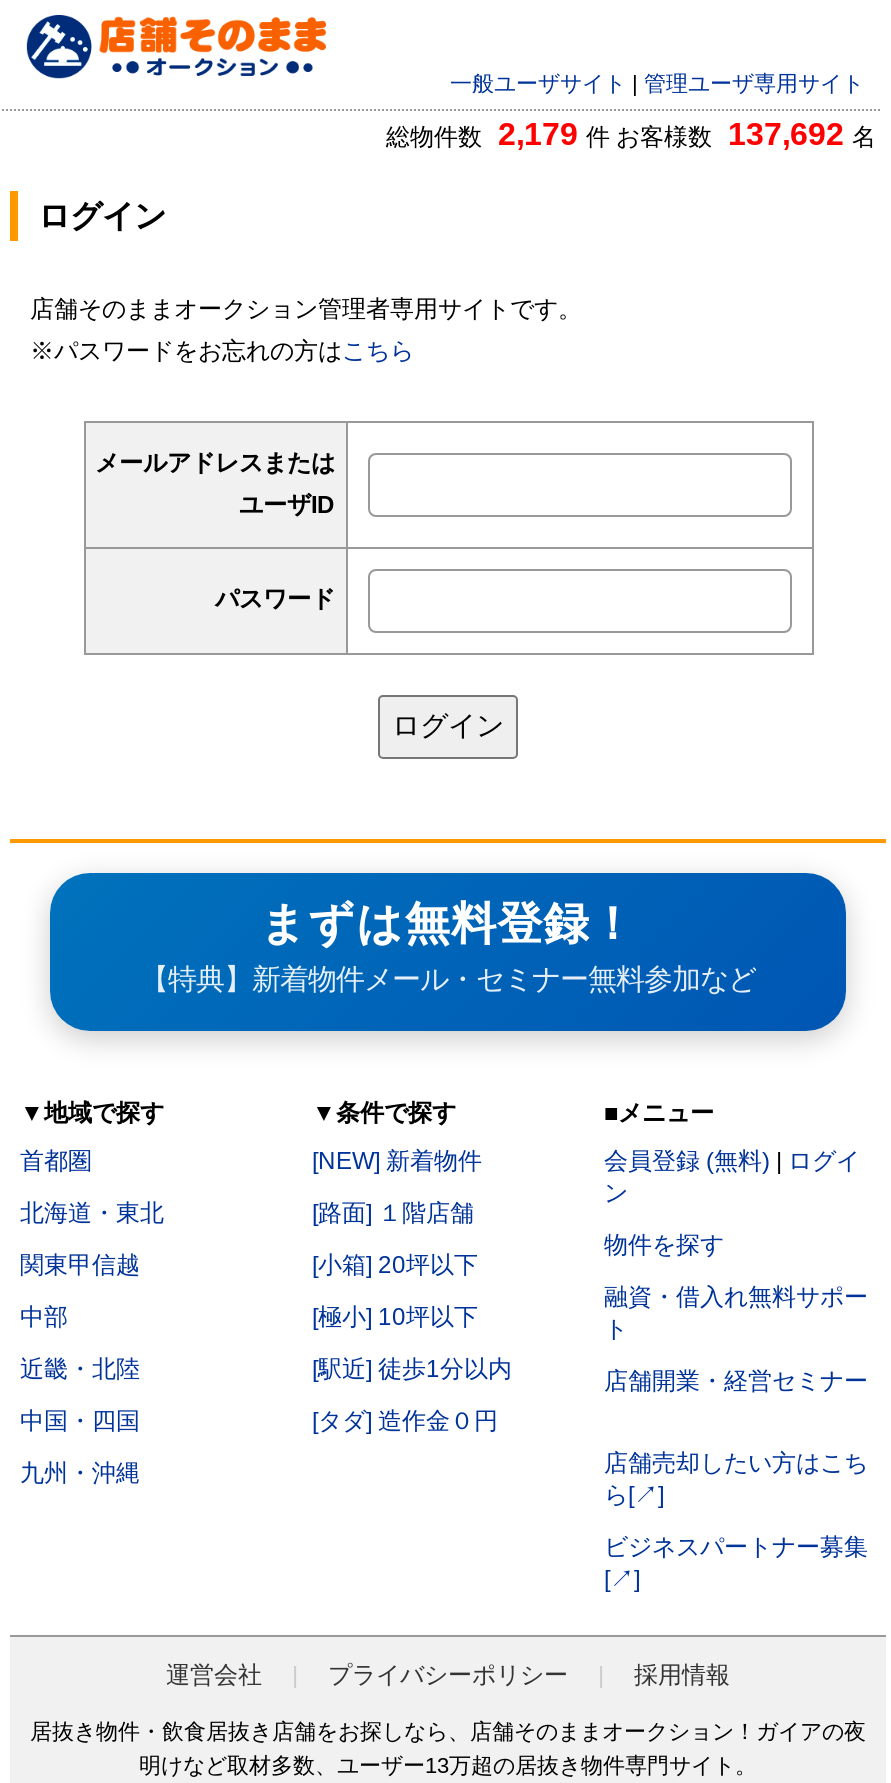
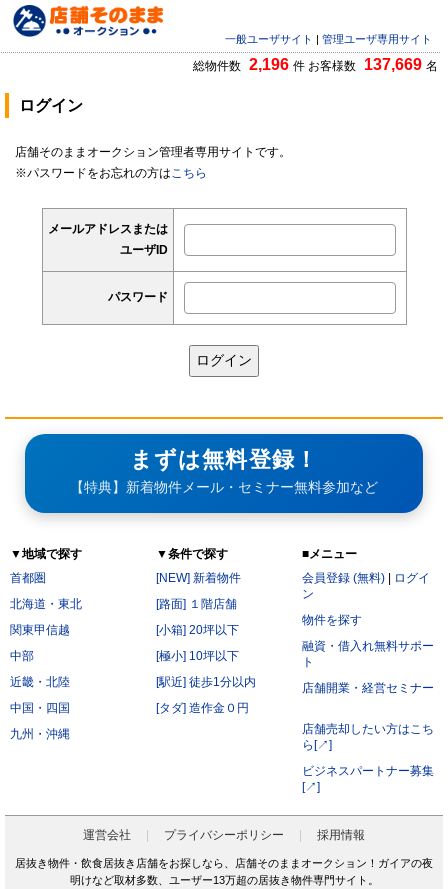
[386,118,876,152] 総物件数 2,179 件 お客様数 137,692 名 -> [193,56,438,73] 総物件数 2,196 件 お客様数 137,669 名

